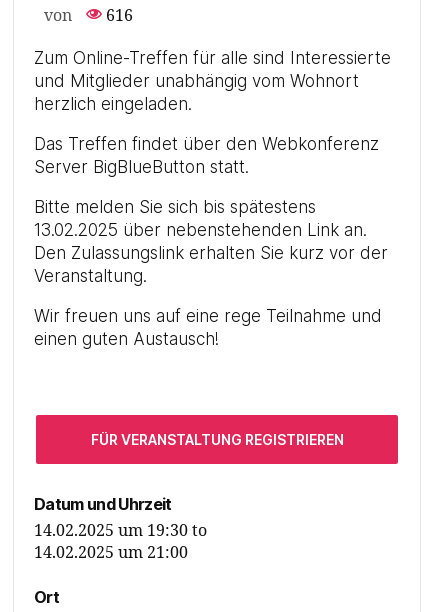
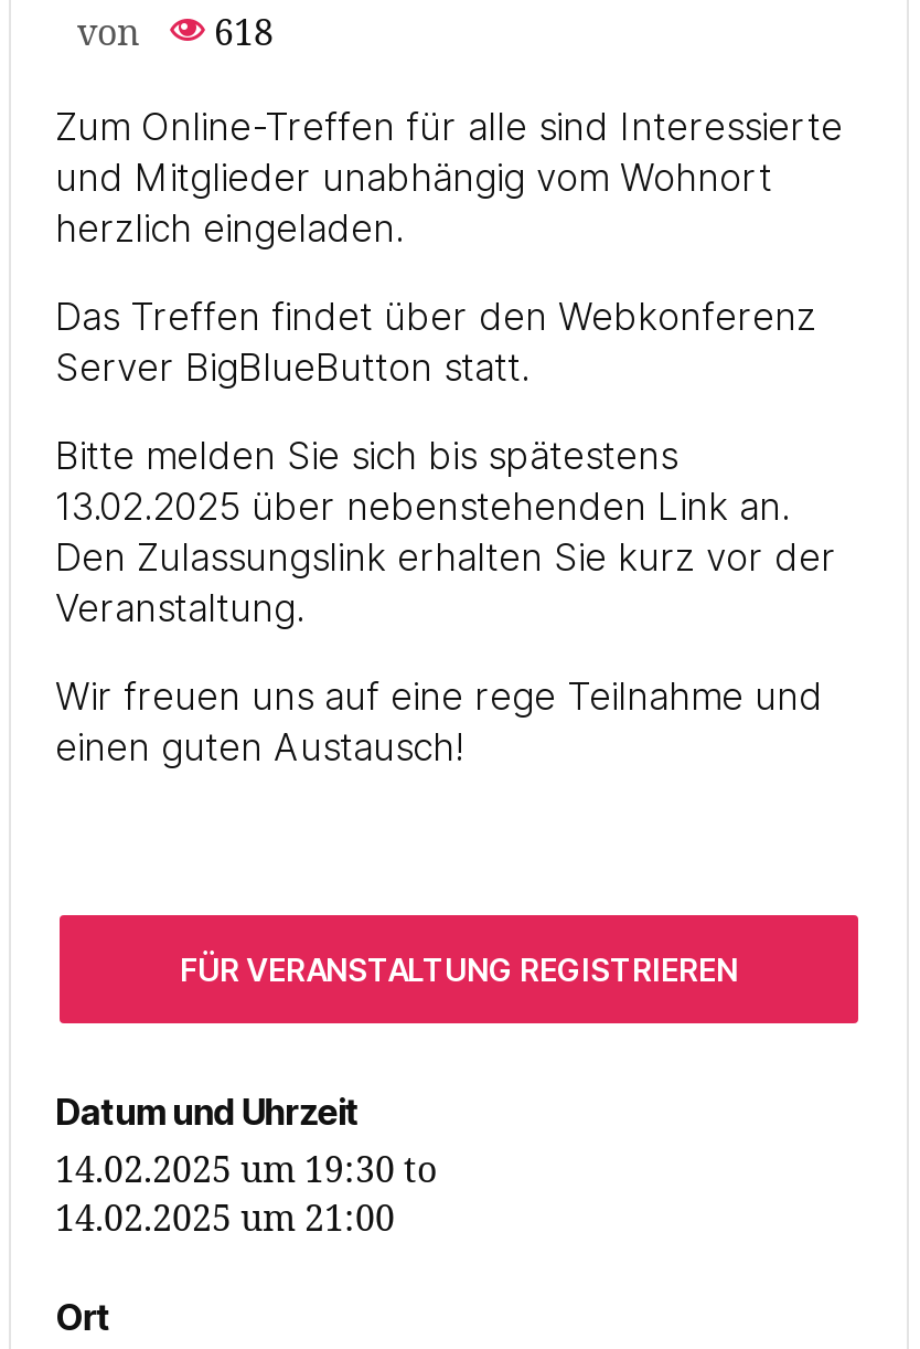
[44,6,133,26] von 616 -> [77,12,274,57] von 618

